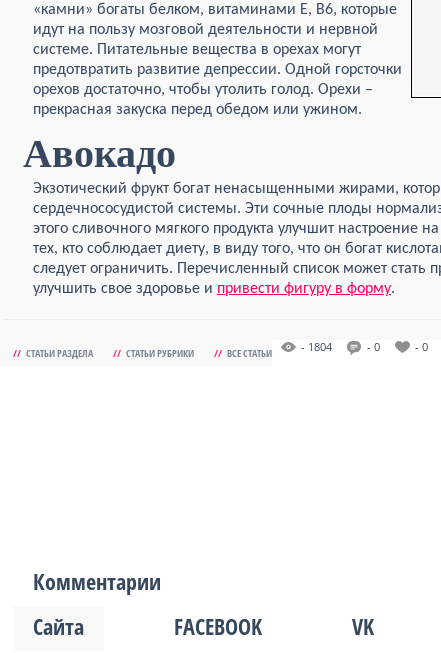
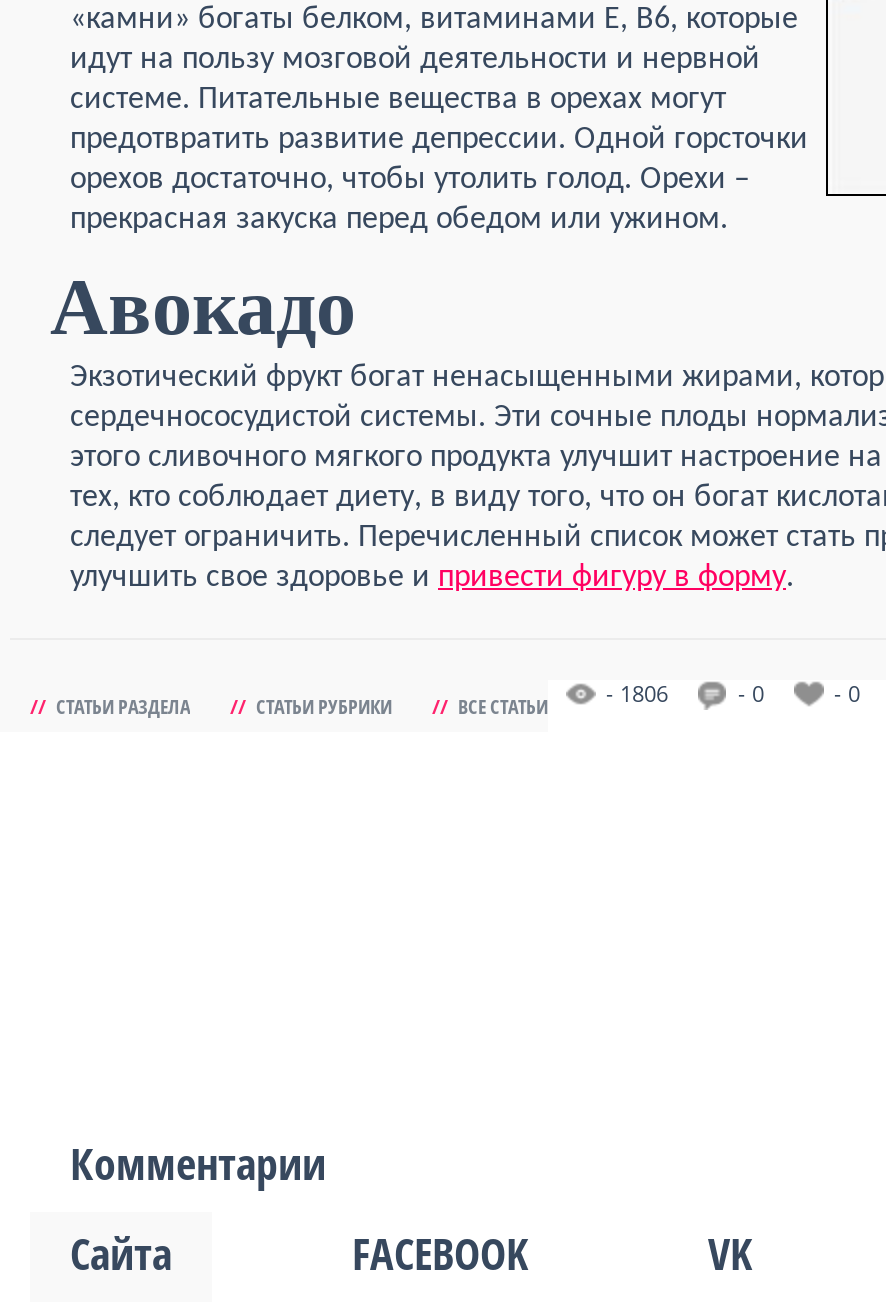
[301,339,332,354] - 1804 -> [606,678,668,708] - 1806

